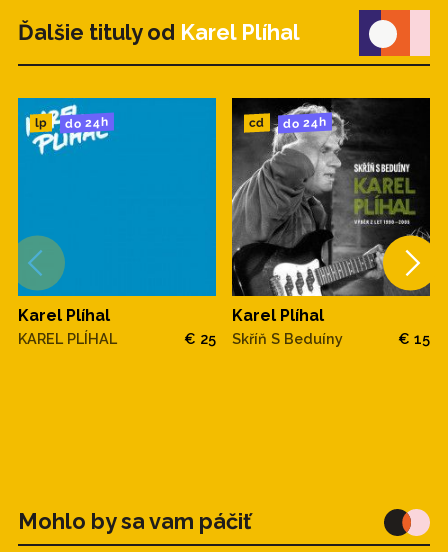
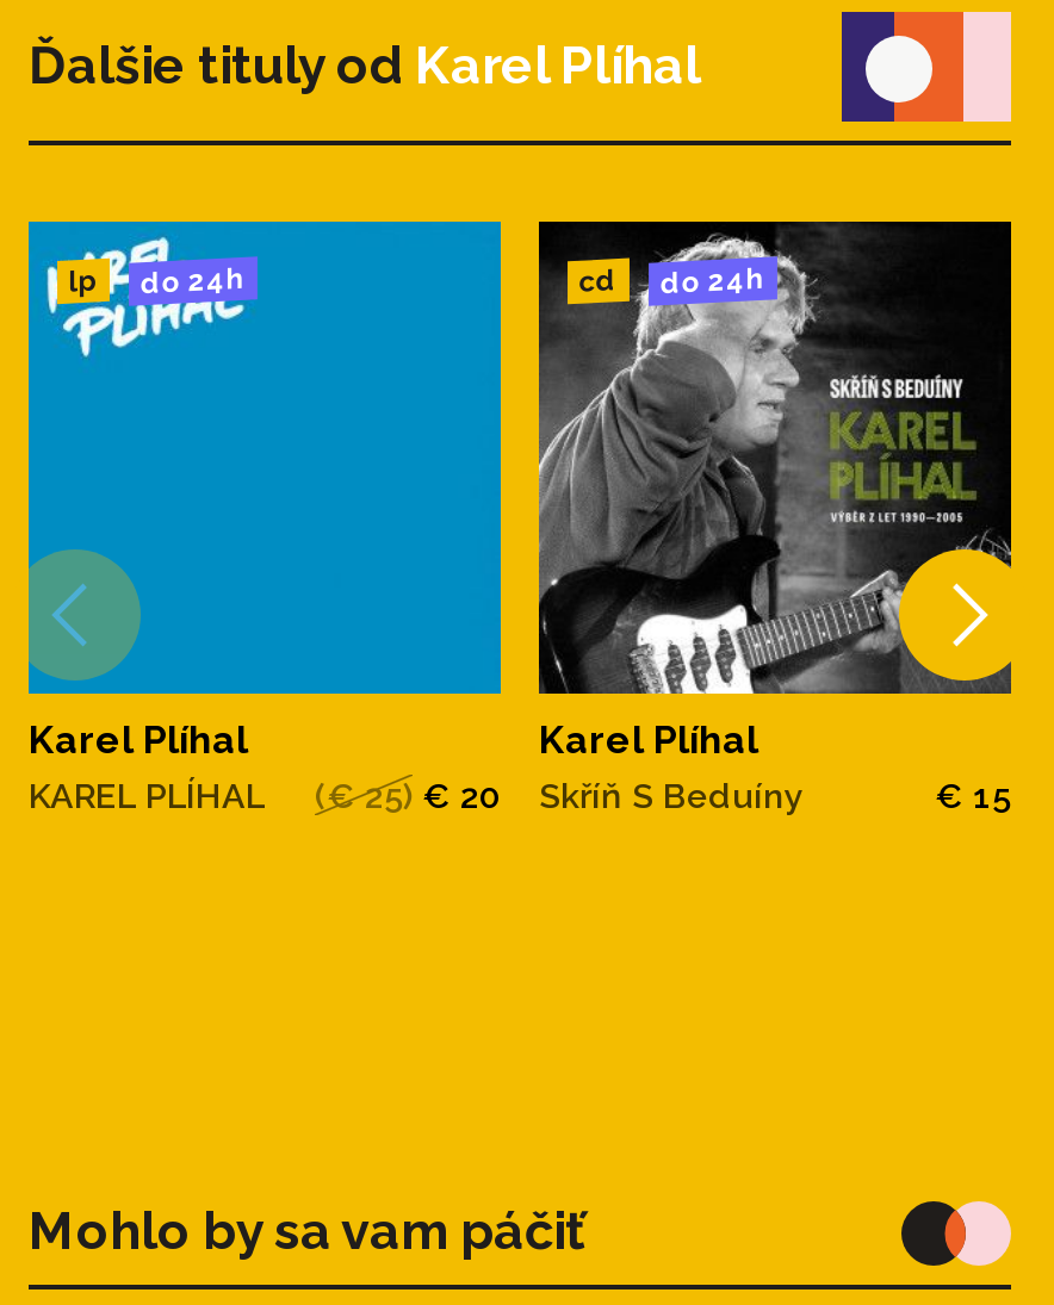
[184,330,216,347] € 25 -> [315,774,501,815] (€ 25) € 20

